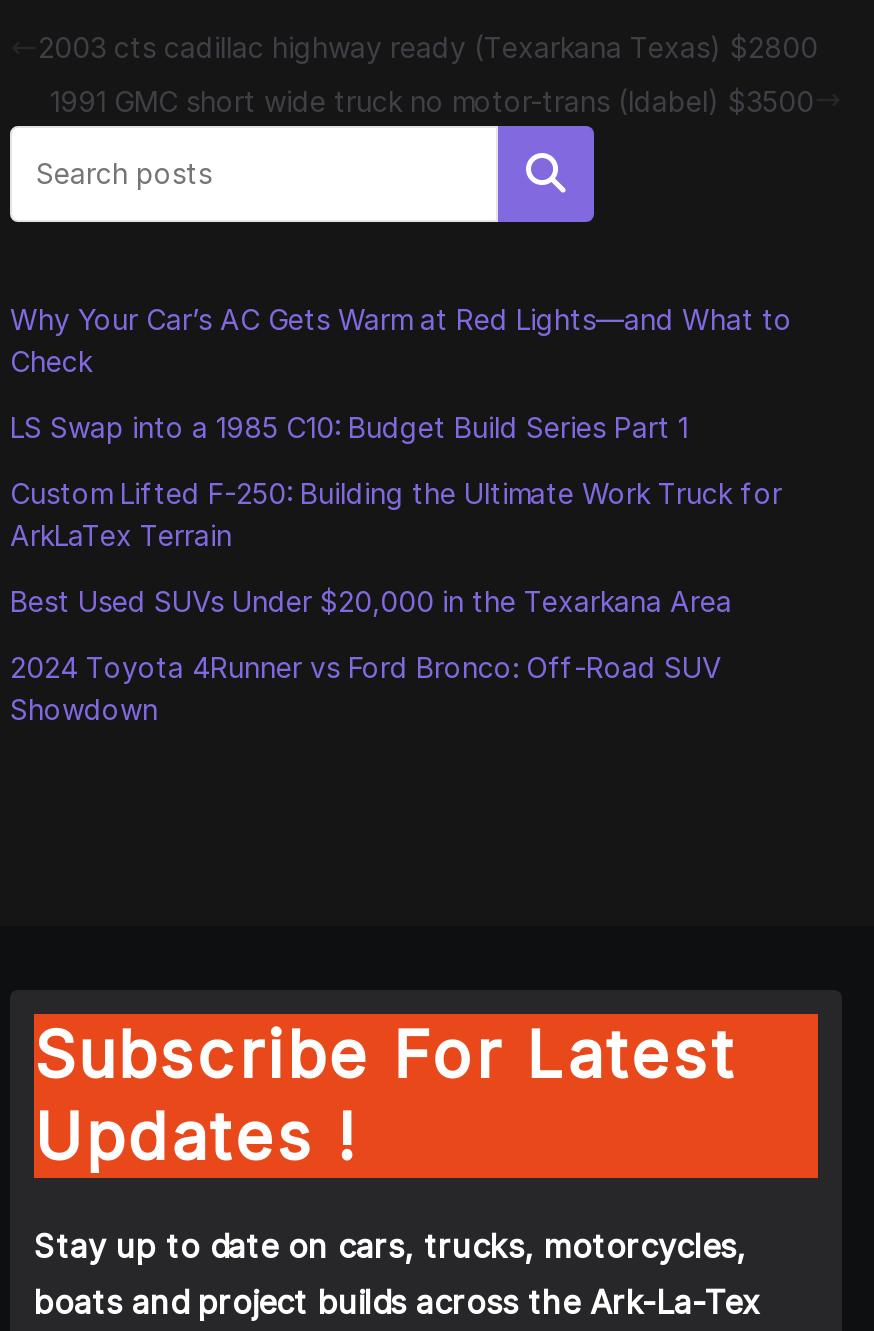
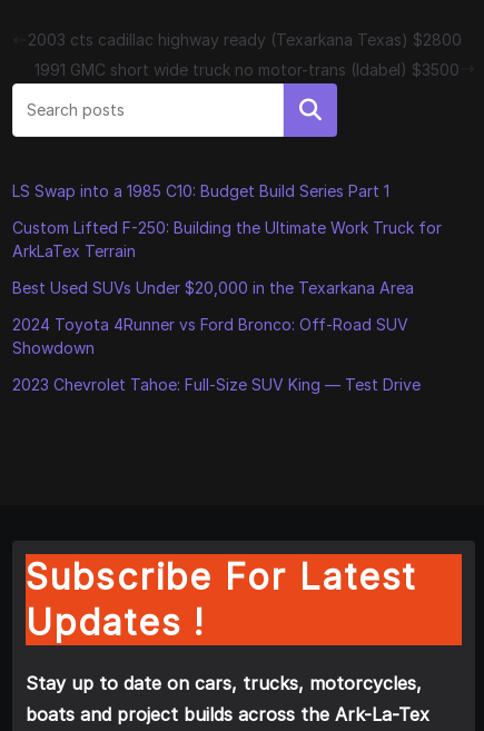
[10,302,792,378] Why Your Car’s AC Gets Warm at Red Lights—and What to | Check -> none
moved [10,410,782,726] -> [12,181,442,357]: LS Swap into a 1985 C10: Budget Build Series Part 1 | Custom Lifted F-250: Building the Ultimate Work Truck for | ArkLaTex Terrain | Best Used SUVs Under $20,000 in the Texarkana Area | 2024 Toyota 4Runner vs Ford Bronco: Off-Road SUV | Showdown
none -> [12,375,421,394] 2023 Chevrolet Tahoe: Full-Size SUV King — Test Drive

